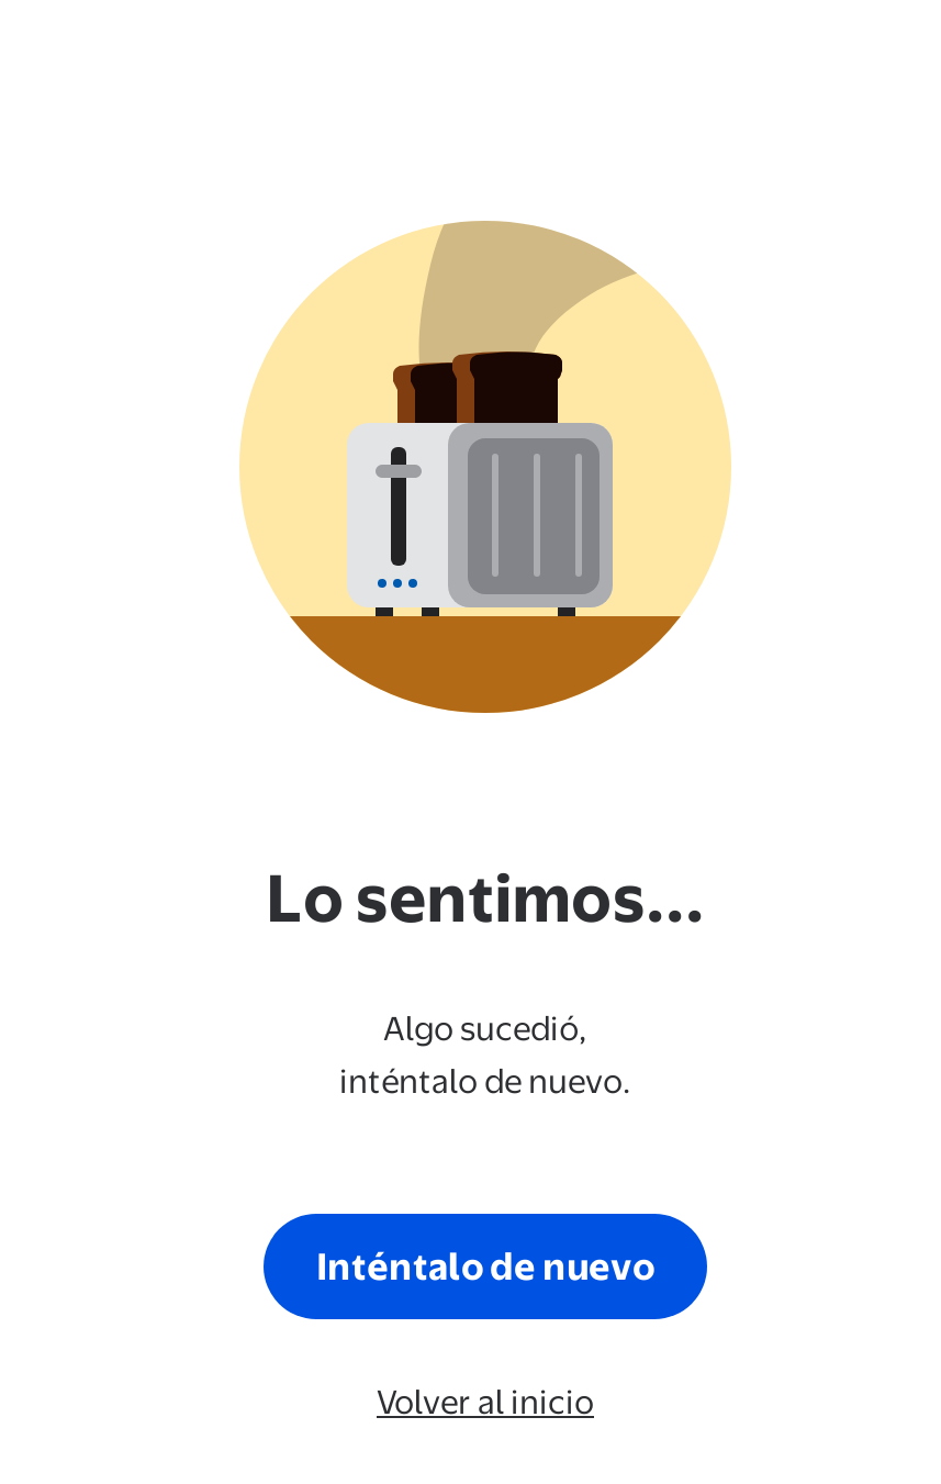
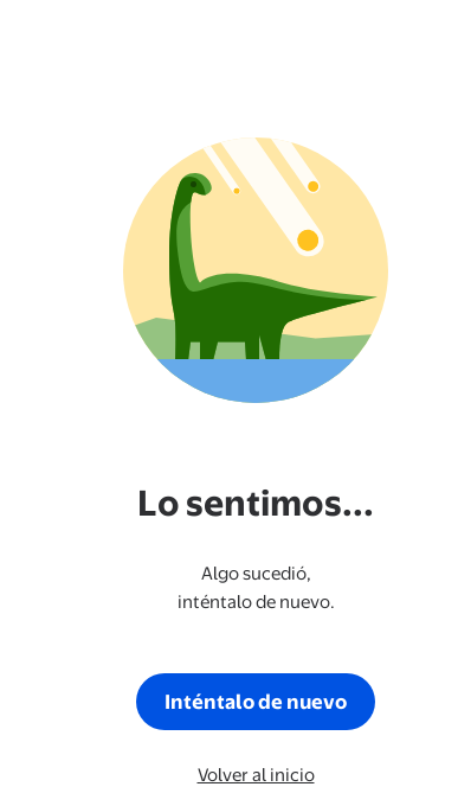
[264,221,703,715] [image] -> [135,139,376,404] [image]

